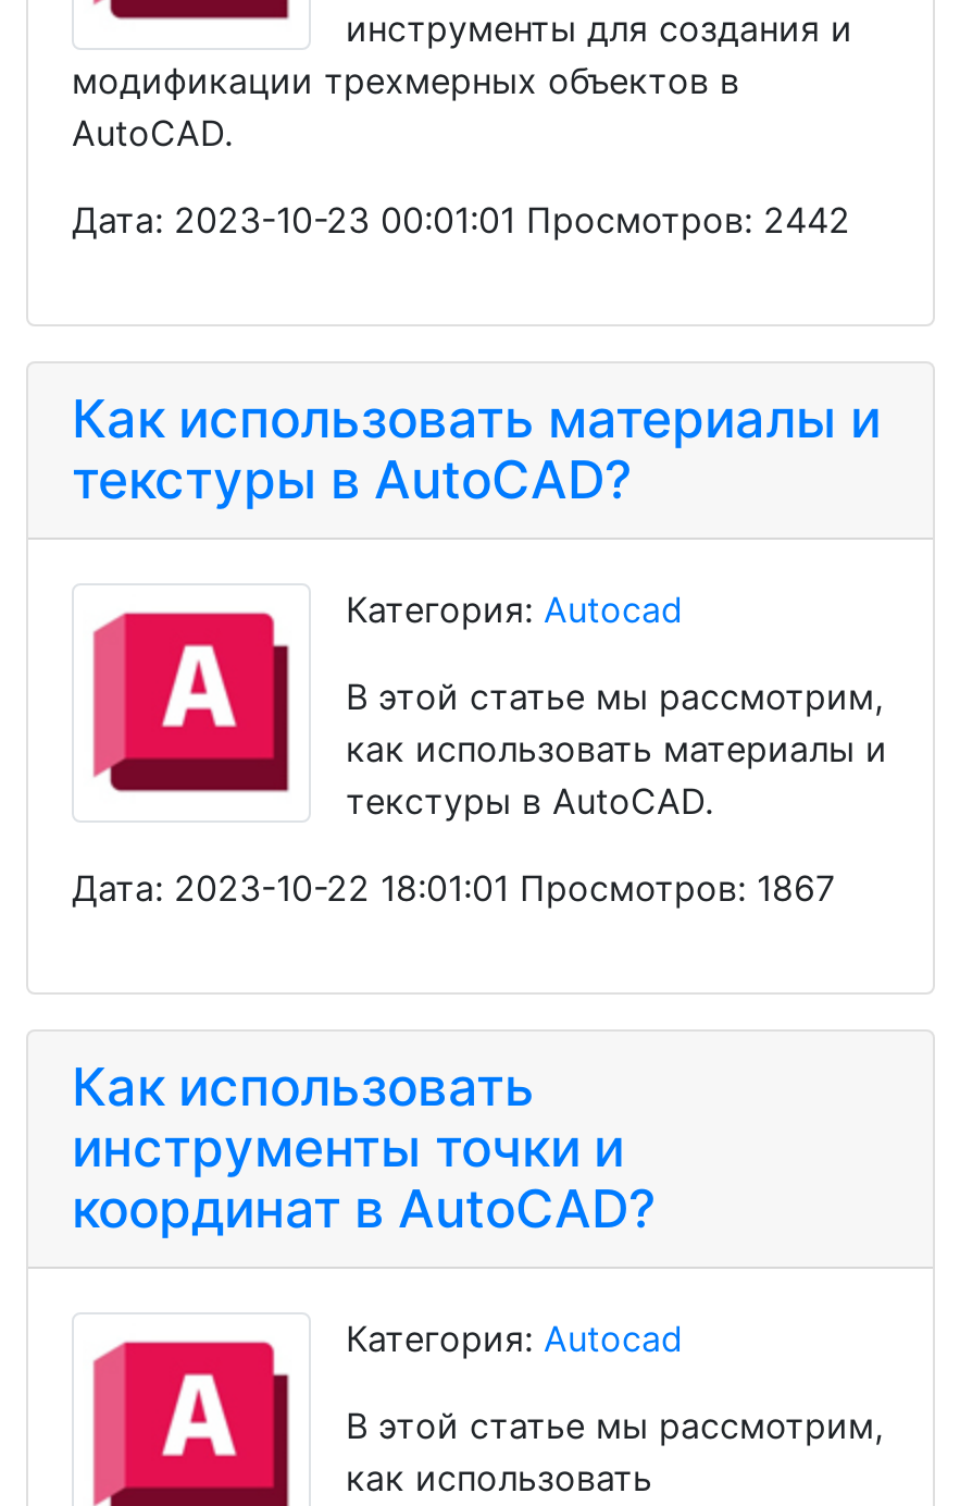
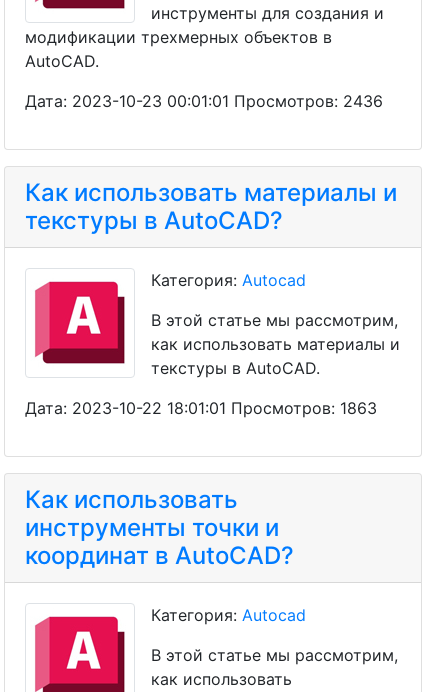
[72,198,850,242] Дата: 2023-10-23 00:01:01 Просмотров: 2442 -> [25,91,383,111] Дата: 2023-10-23 00:01:01 Просмотров: 2436
[72,866,835,910] Дата: 2023-10-22 18:01:01 Просмотров: 1867 -> [25,398,377,418] Дата: 2023-10-22 18:01:01 Просмотров: 1863

